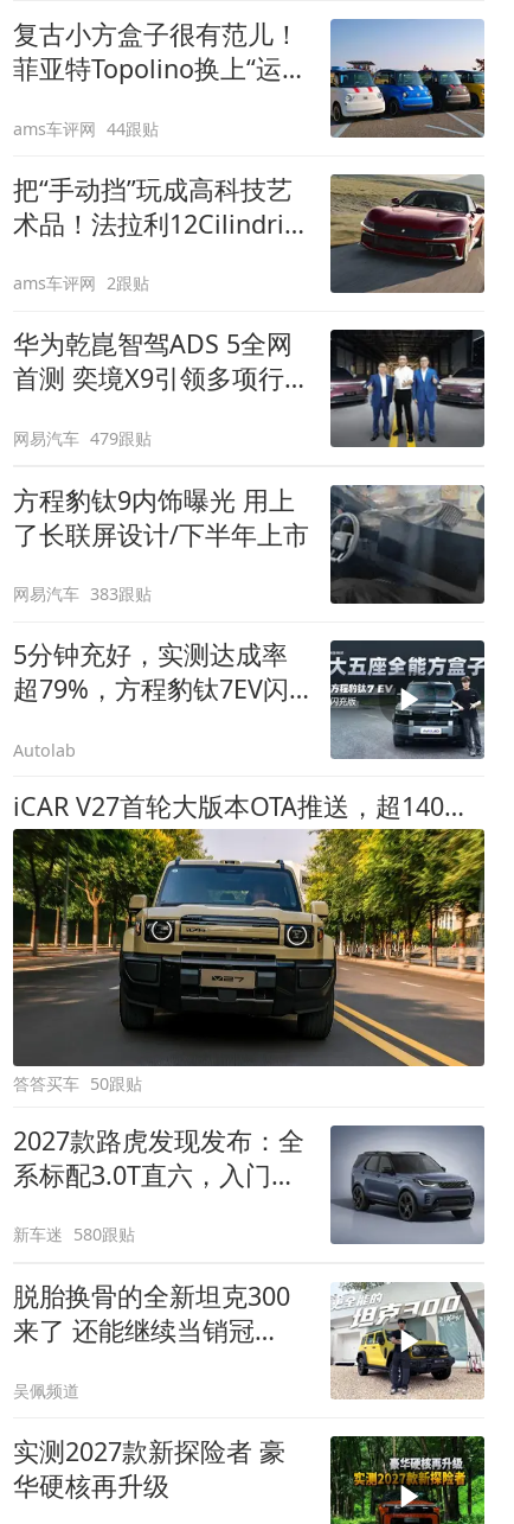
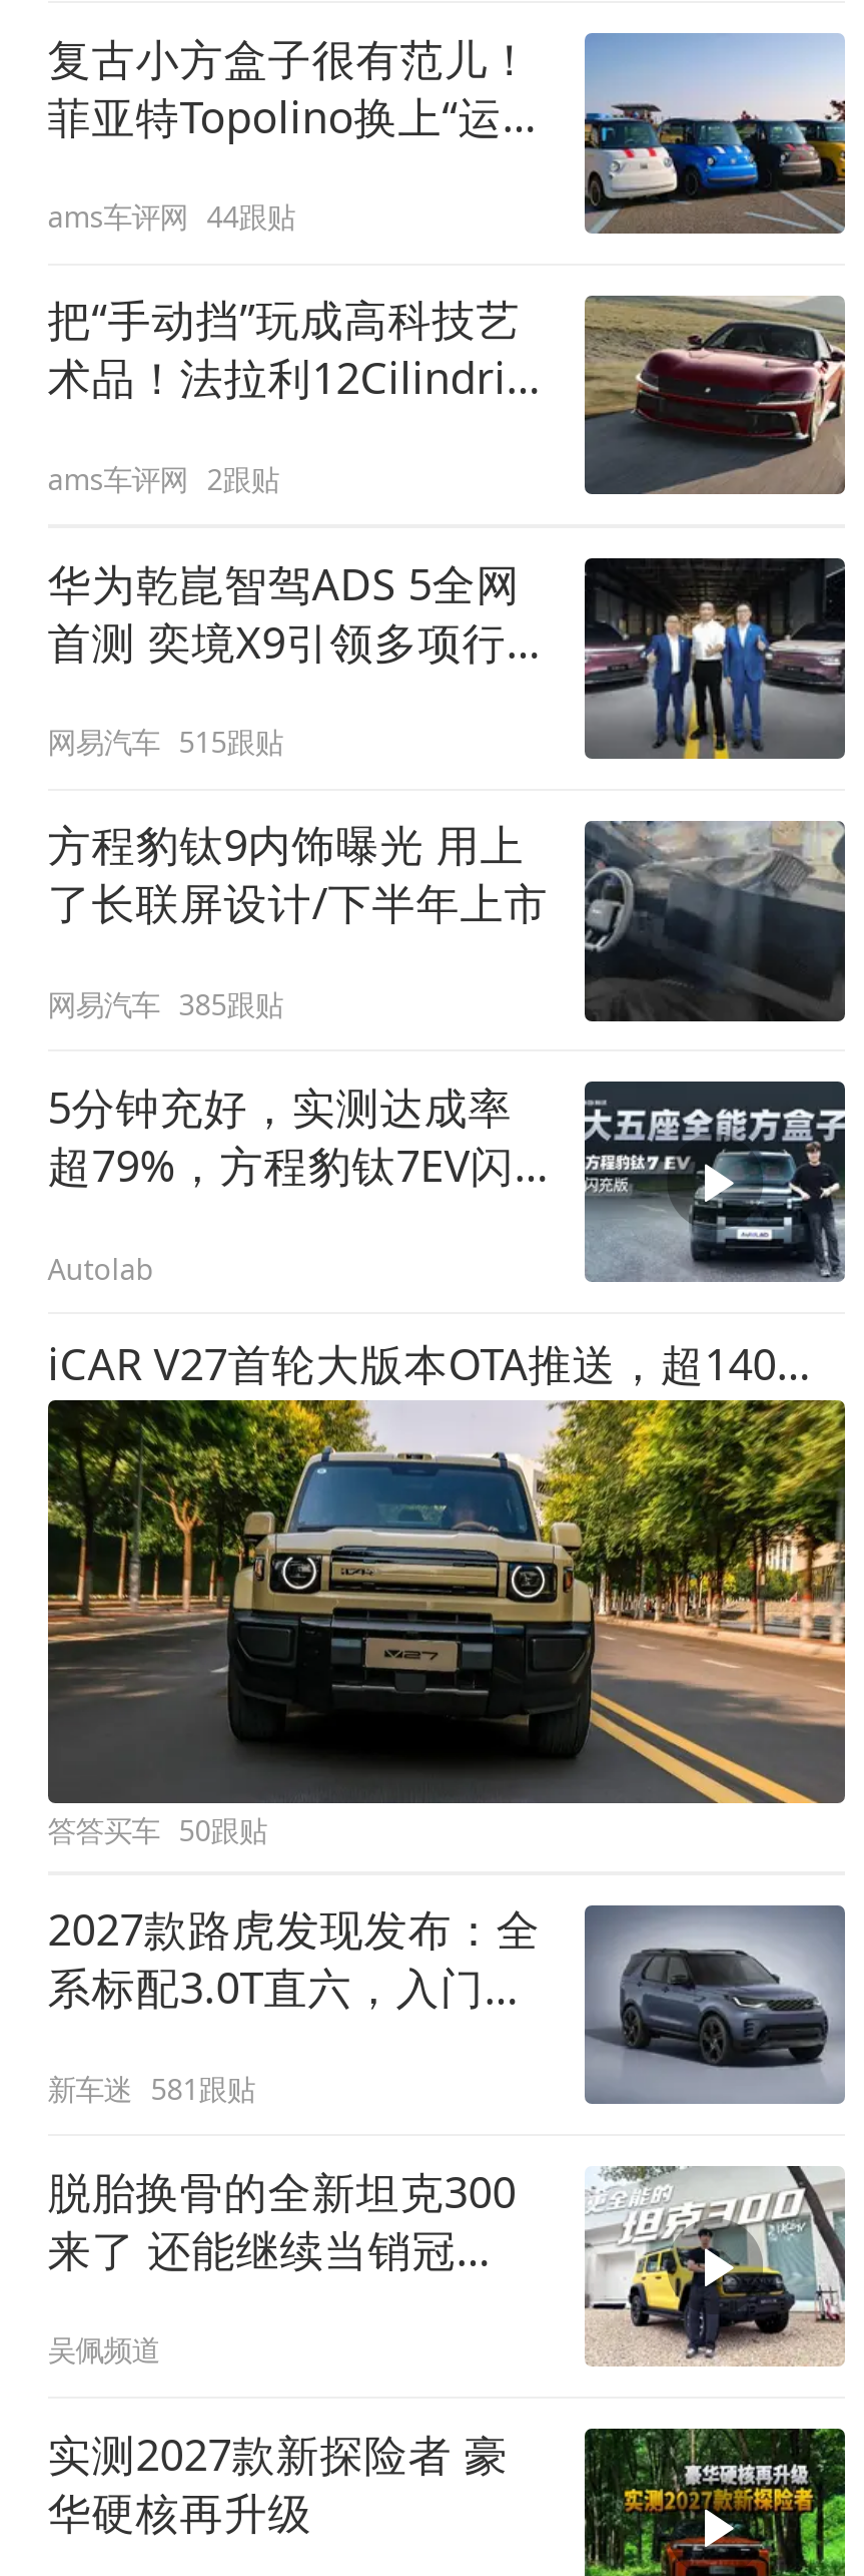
[13,427,152,449] 网易汽车 479跟贴 -> [47,723,283,761] 网易汽车 515跟贴
[13,583,152,605] 网易汽车 383跟贴 -> [47,985,283,1023] 网易汽车 385跟贴
[13,1223,135,1246] 新车迷 580跟贴 -> [47,2069,255,2108] 新车迷 581跟贴

